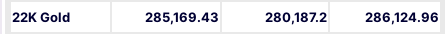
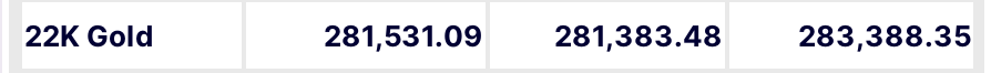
[145,9,219,25] 285,169.43 -> [324,19,483,54] 281,531.09
[265,9,327,25] 280,187.2 -> [554,19,723,54] 281,383.48
[365,9,439,25] 286,124.96 -> [798,19,971,54] 283,388.35

